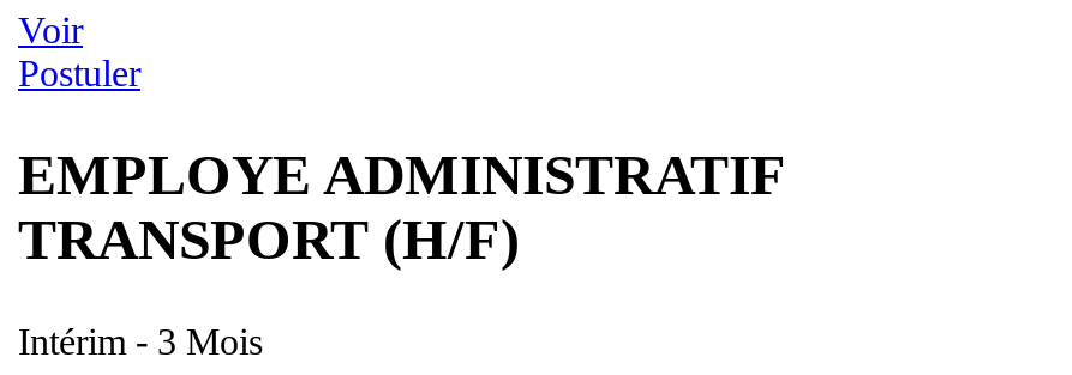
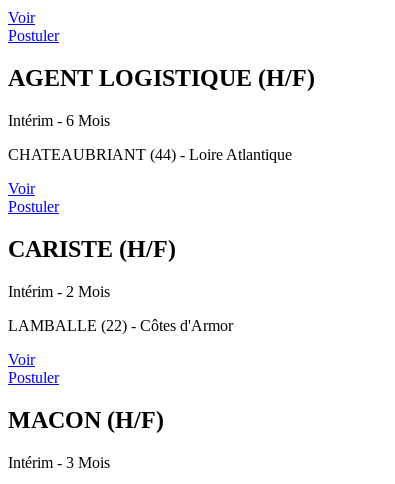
[18,144,784,271] EMPLOYE ADMINISTRATIF | TRANSPORT (H/F) -> [8,65,315,433] AGENT LOGISTIQUE (H/F) | Intérim - 6 Mois | CHATEAUBRIANT (44) - Loire Atlantique | Voir | Postuler | CARISTE (H/F) | Intérim - 2 Mois | LAMBALLE (22) - Côtes d'Armor | Voir | Postuler | MACON (H/F)

